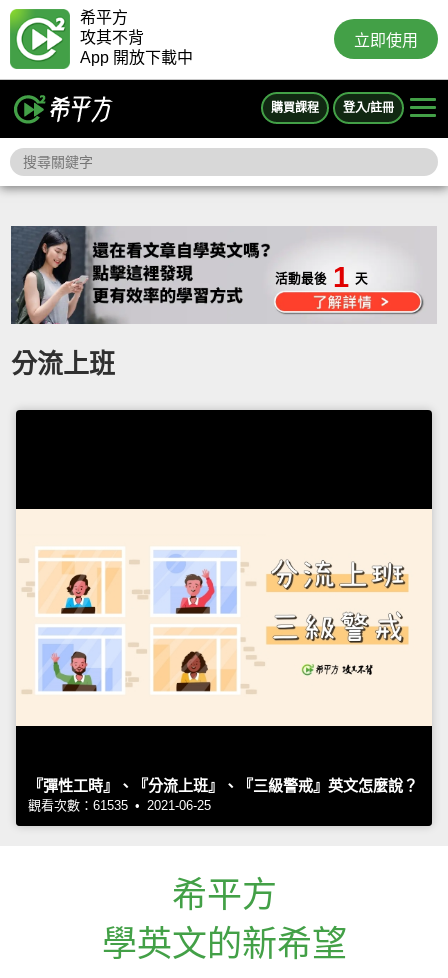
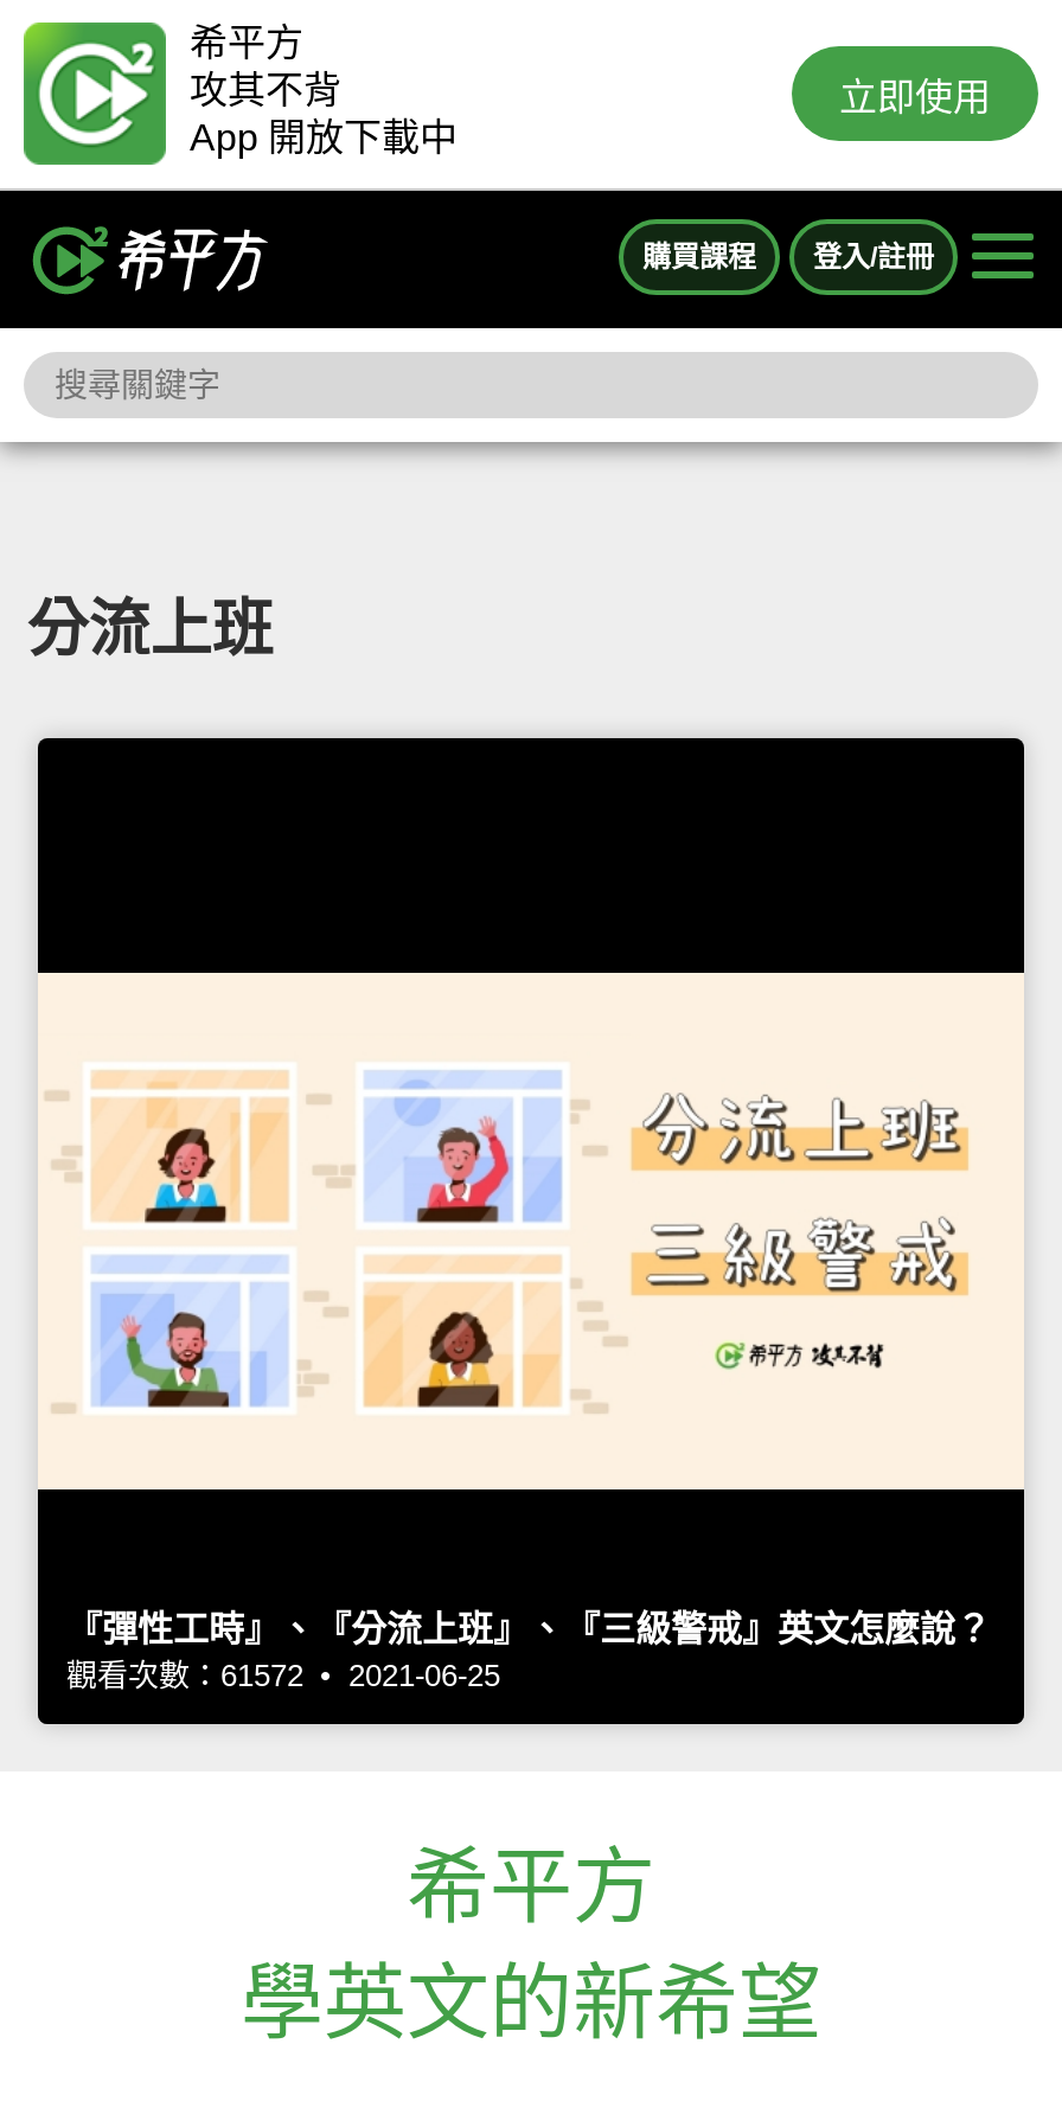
[275,261,368,293] 活動最後 1 天 -> none
[28,797,211,812] 觀看次數：61535 • 2021-06-25 -> [66,1658,500,1693] 觀看次數：61572 • 2021-06-25

